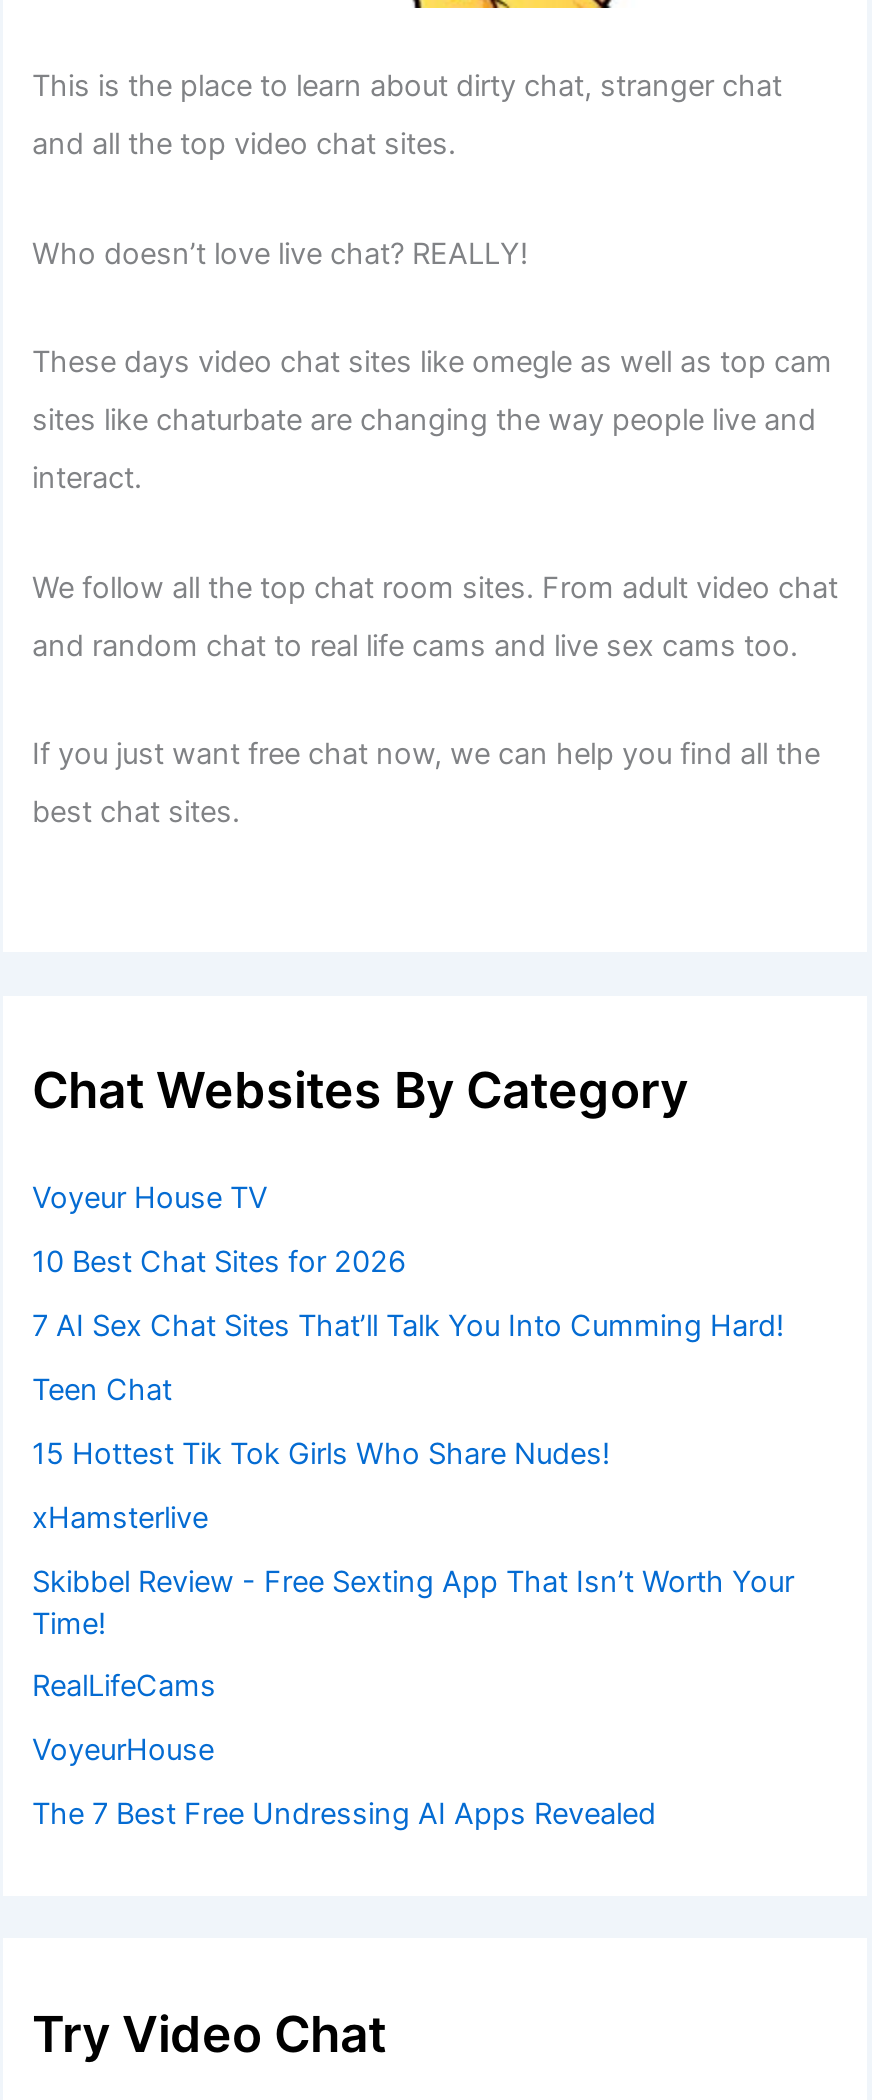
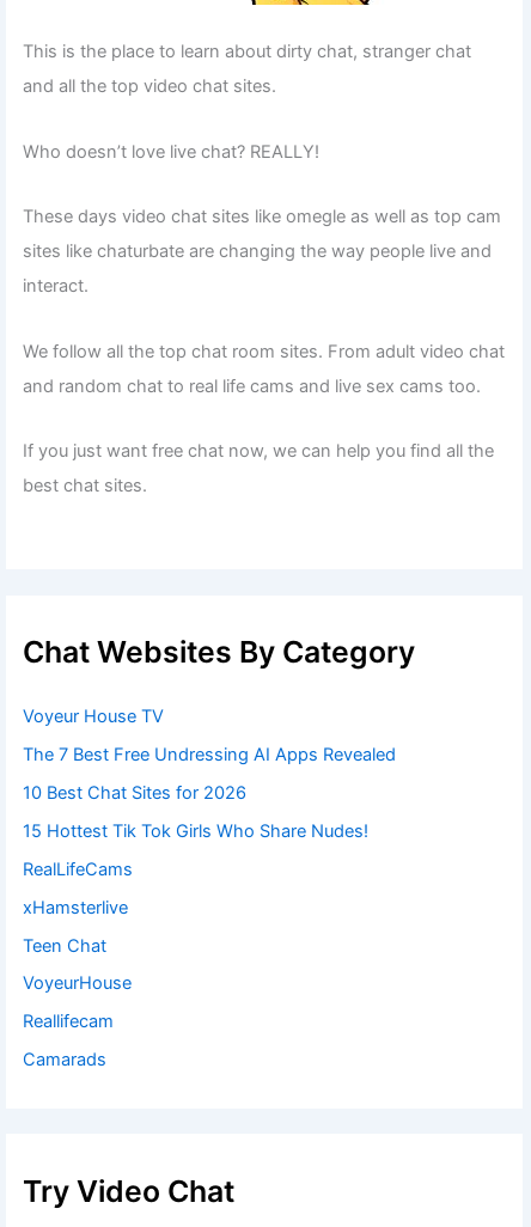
moved [32,1244,610,1769] -> [23,782,369,994]: 10 Best Chat Sites for 2026 | 15 Hottest Tik Tok Girls Who Share Nudes! | RealLifeCams | xHamsterlive | Teen Chat | VoyeurHouse
[32,1308,794,1641] 7 AI Sex Chat Sites That’ll Talk You Into Cumming Hard! | Skibbel Review - Free Sexting App That Isn’t Worth Your | Time! -> none
moved [32,1797,656,1833] -> [23,744,396,765]: The 7 Best Free Undressing AI Apps Revealed
none -> [23,1011,114,1071] Reallifecam | Camarads

